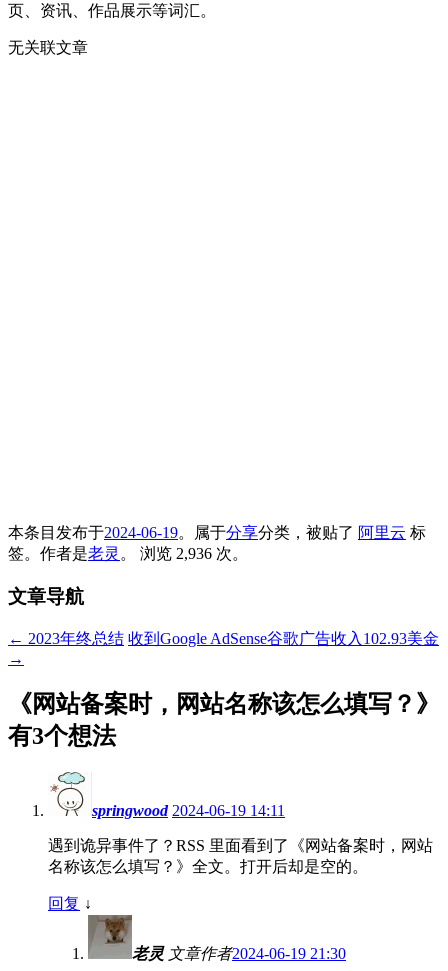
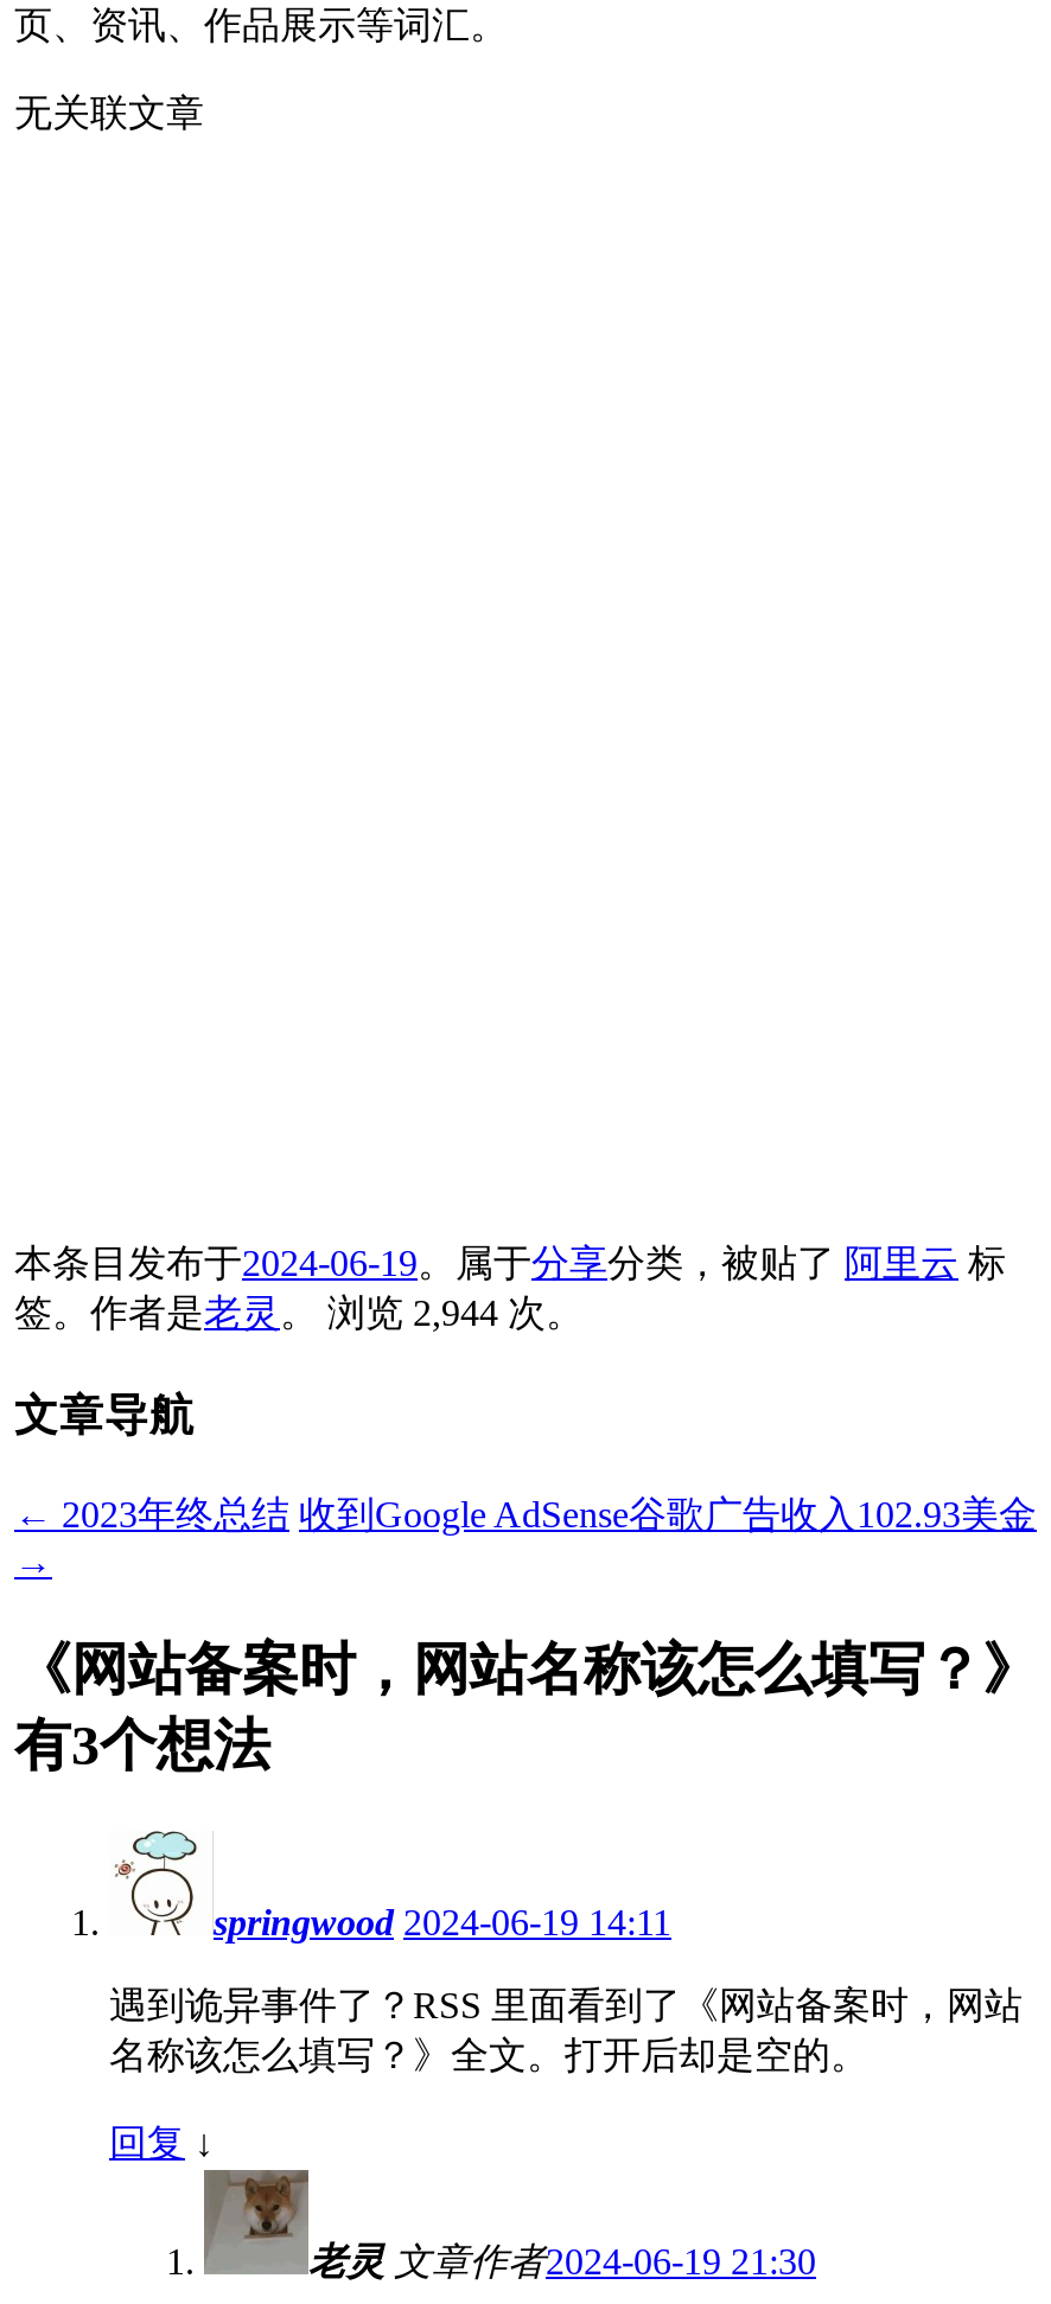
[8,545,248,562] 签。作者是老灵。 浏览 2,936 次。 -> [14,1294,584,1334] 签。作者是老灵。 浏览 2,944 次。

